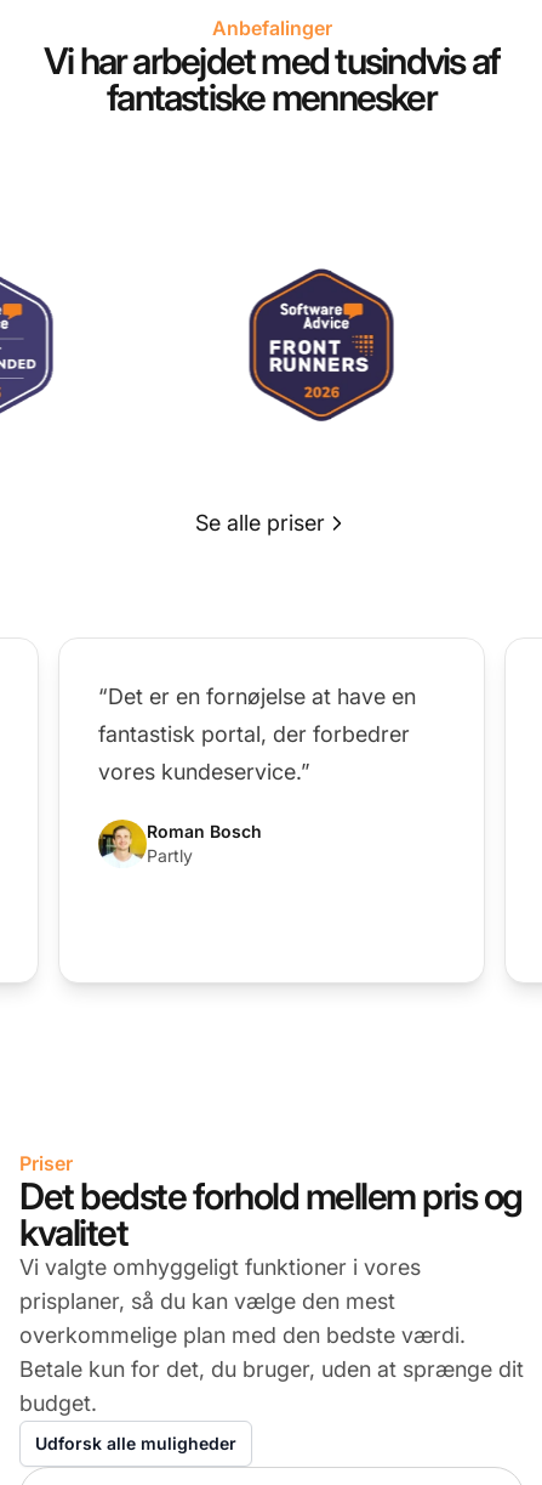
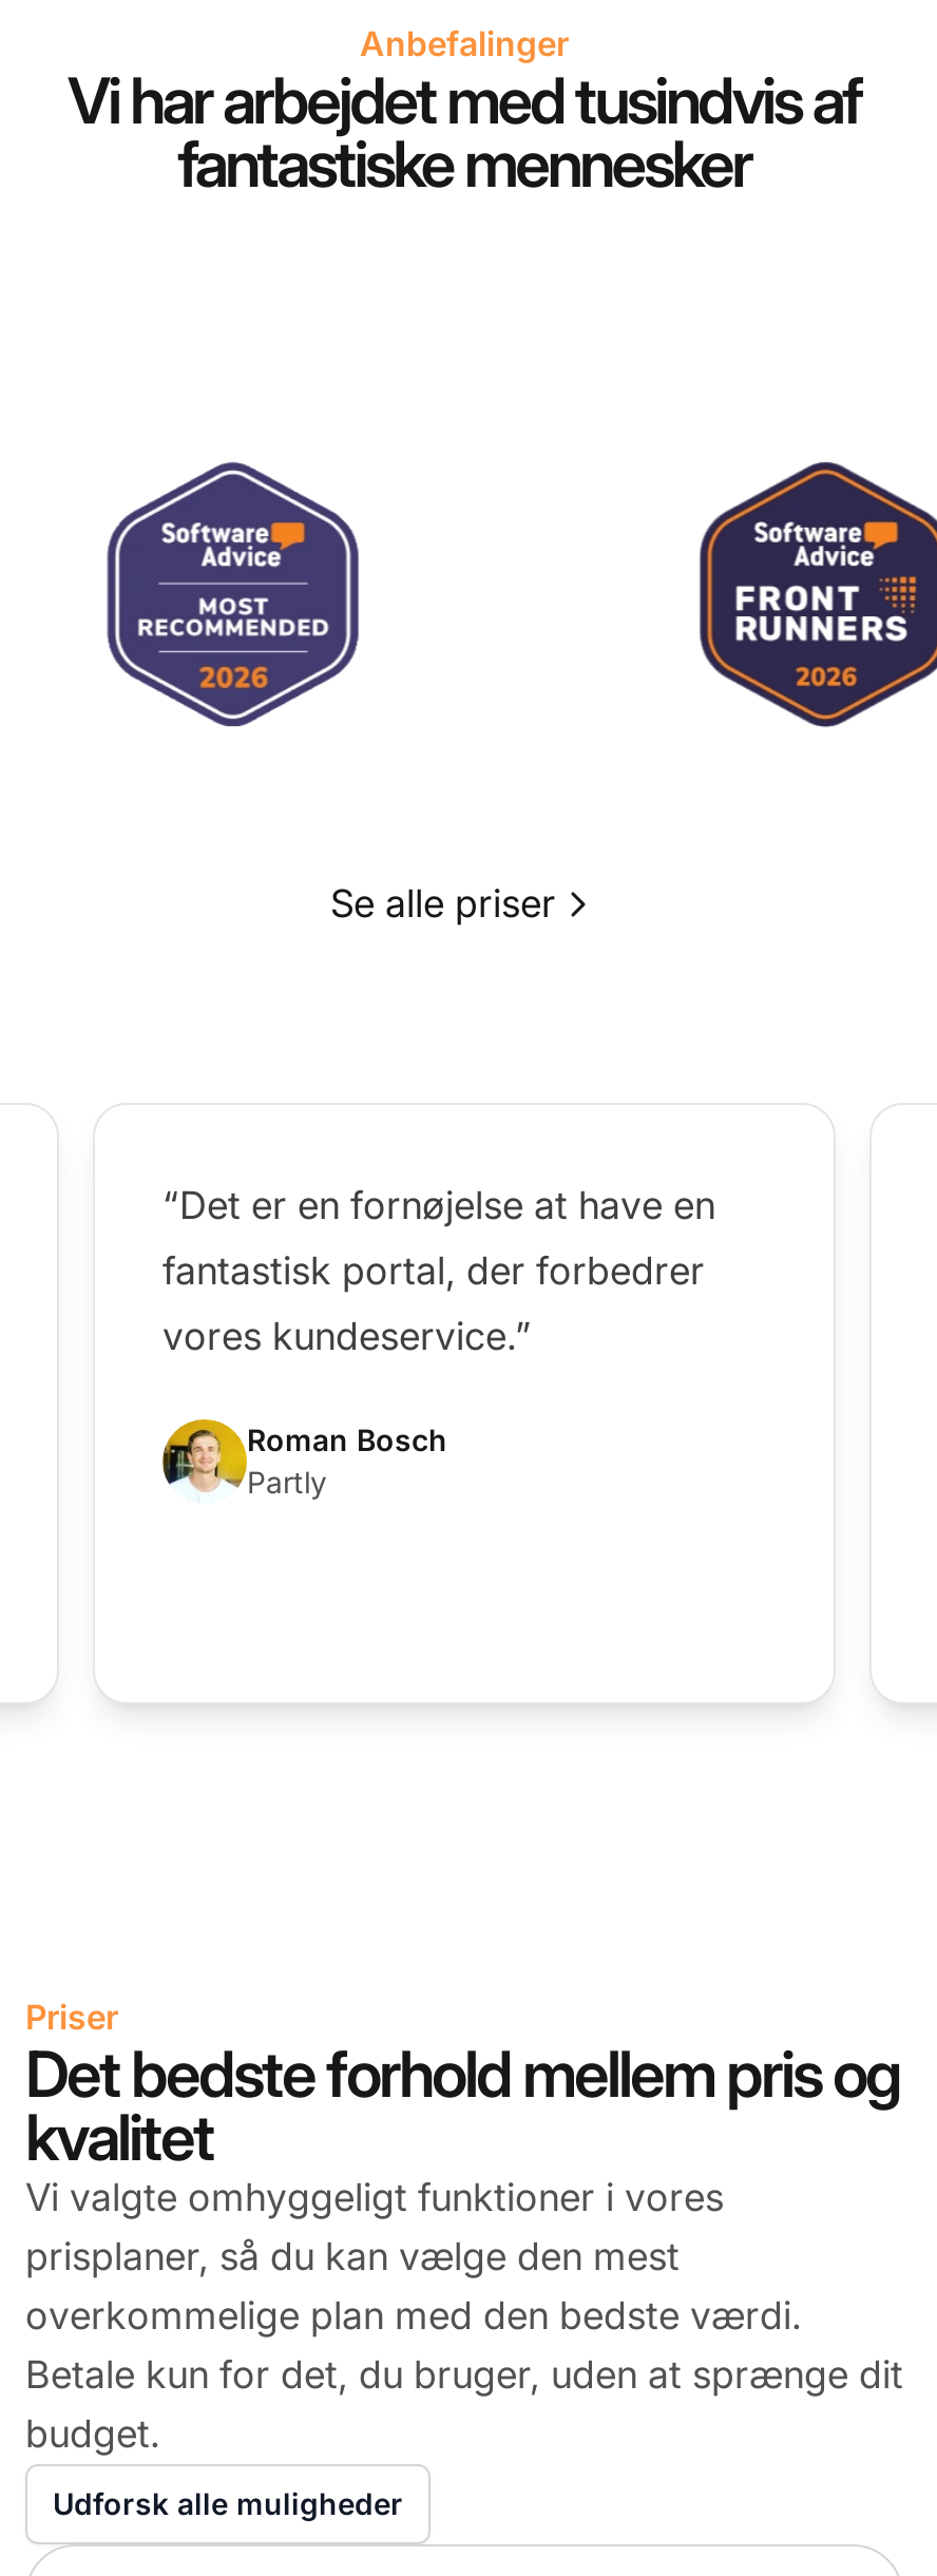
none -> [106,459,361,729] [image]
none -> [696,459,931,729] [image]
[247,267,395,423] [image] -> none
[4,276,55,414] [image] -> none

